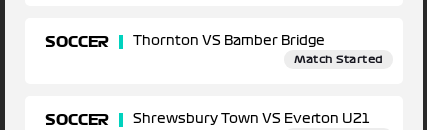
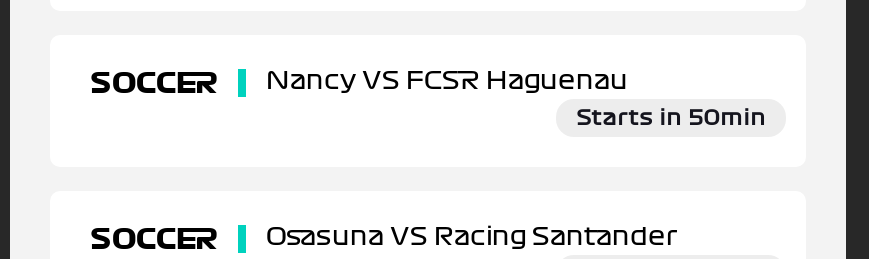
[133,35,325,47] Thornton VS Bamber Bridge -> [266,69,628,93] Nancy VS FCSR Haguenau
[294,54,383,65] Match Started -> [576,107,766,129] Starts in 50min
[133,113,370,125] Shrewsbury Town VS Everton U21 -> [266,225,678,249] Osasuna VS Racing Santander

